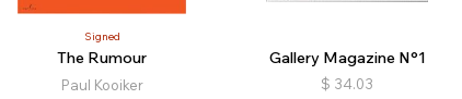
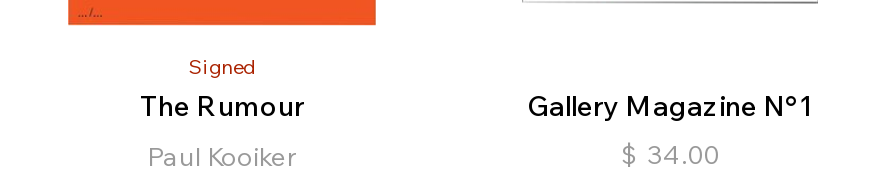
[320,75,374,93] $ 34.03 -> [621,138,719,170] $ 34.00

